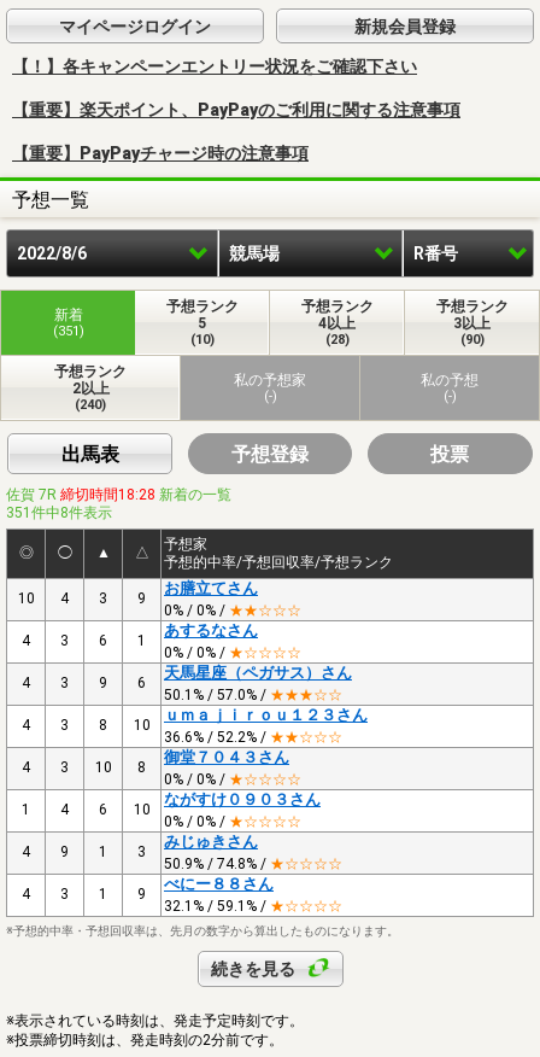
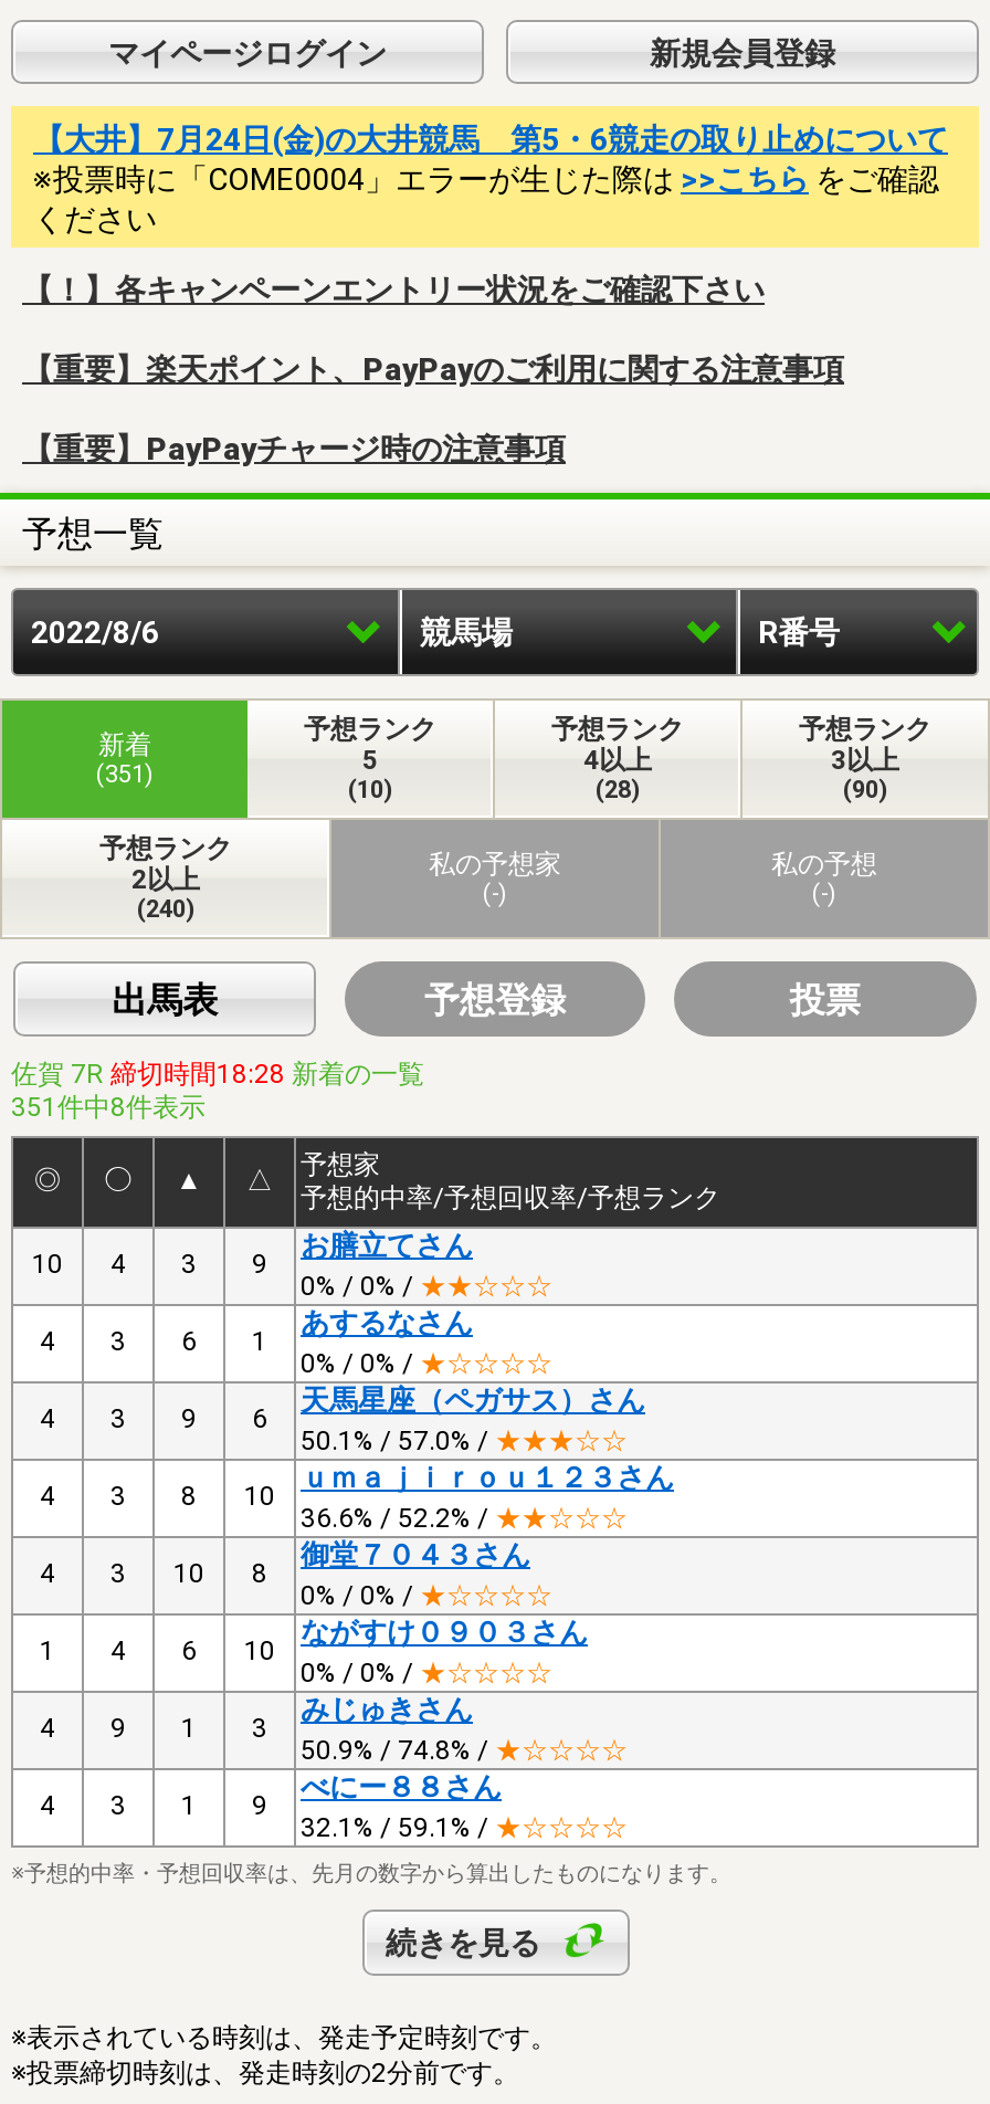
none -> [33,121,948,236] 【大井】7月24日(金)の大井競馬 第5・6競走の取り止めについて | ※投票時に「COME0004」エラーが生じた際は>>こちらをご確認 | ください

